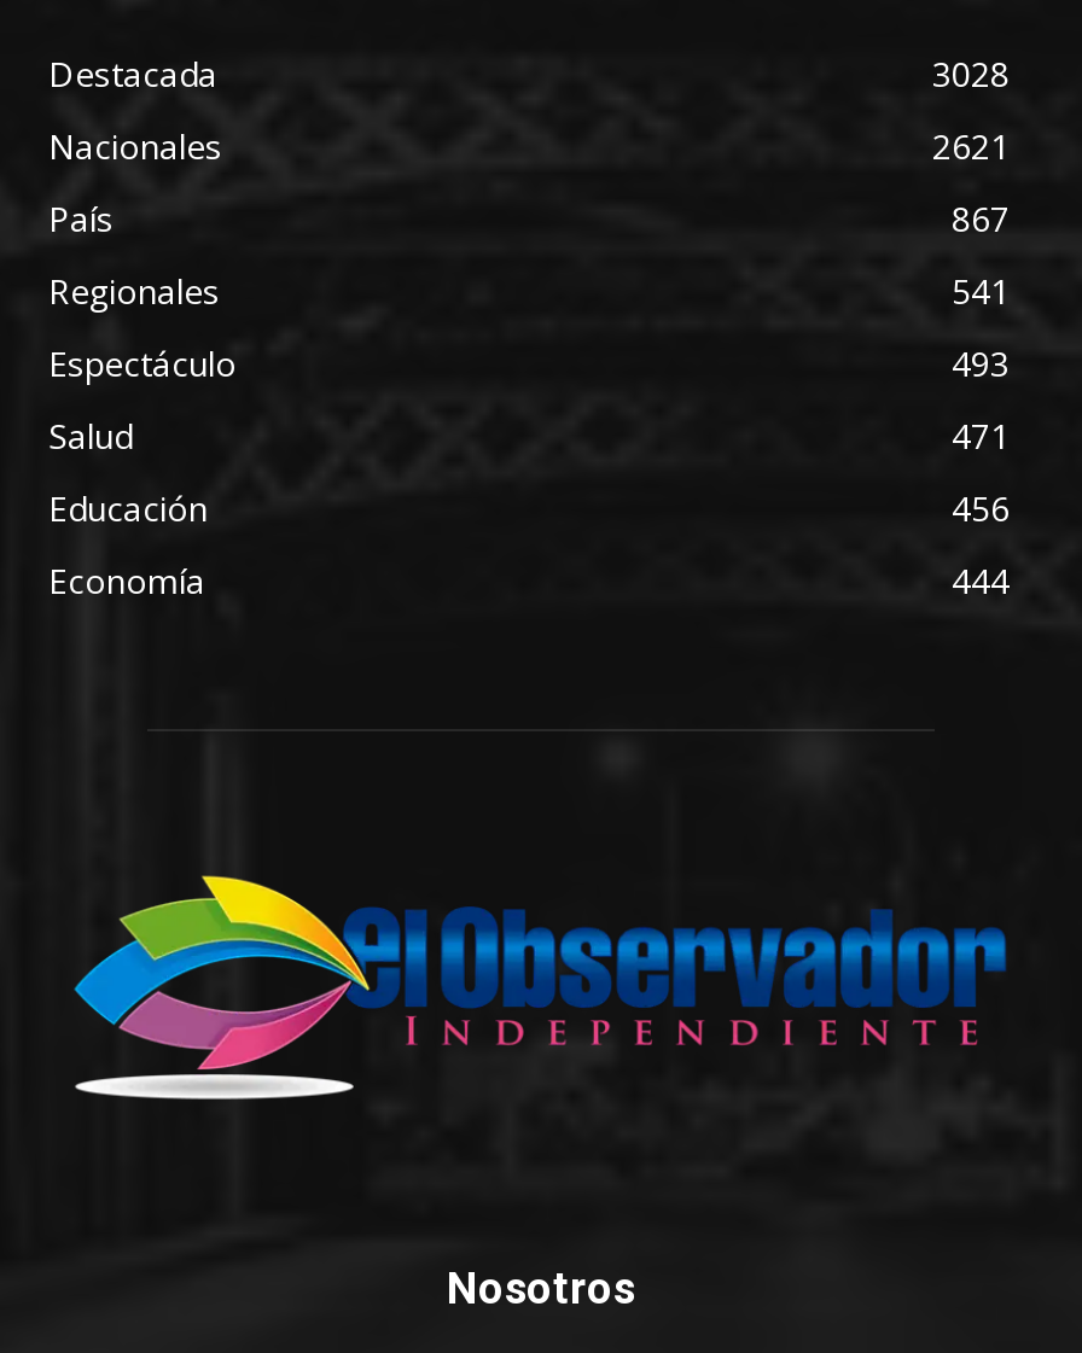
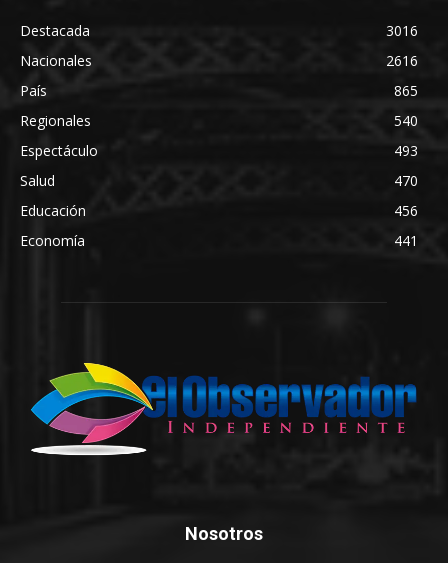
[932,50,1010,96] 3028 -> [386,21,418,40] 3016
[932,123,1010,168] 2621 -> [386,51,418,70] 2616
[952,195,1010,241] 867 -> [394,81,418,100] 865
[952,267,1010,313] 541 -> [394,111,418,130] 540
[952,412,1010,458] 471 -> [394,171,418,190] 470
[952,557,1010,603] 444 -> [394,231,418,250] 441

